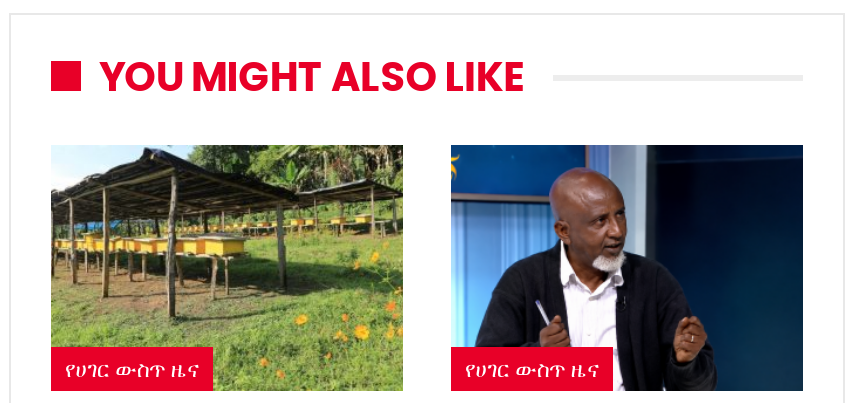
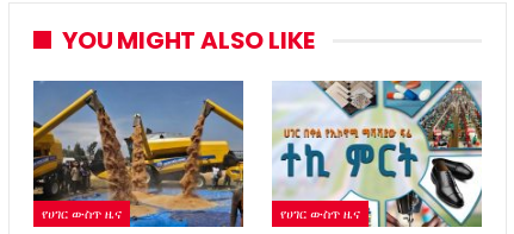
[49,143,405,393] [image] -> [32,80,244,228] [image]
[449,143,805,393] [image] -> [272,80,483,228] [image]

